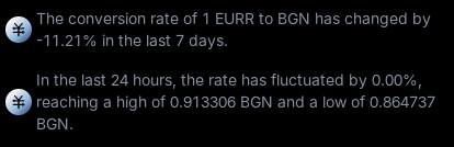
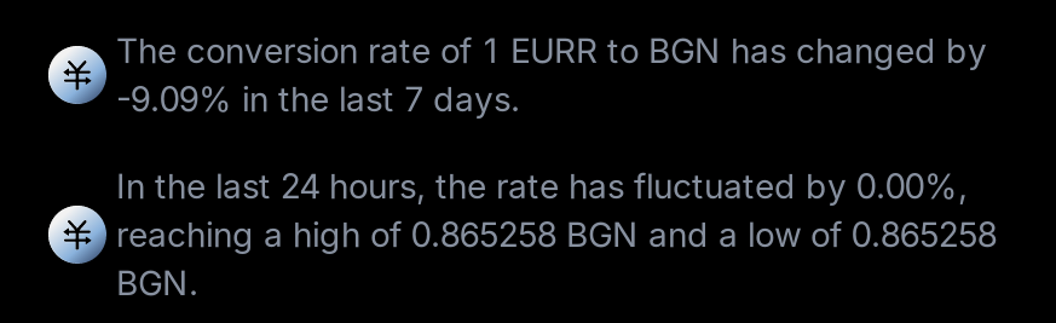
[36,31,228,50] -11.21% in the last 7 days. -> [116,78,520,120] -9.09% in the last 7 days.
[36,93,435,111] reaching a high of 0.913306 BGN and a low of 0.864737 -> [116,214,997,255] reaching a high of 0.865258 BGN and a low of 0.865258

